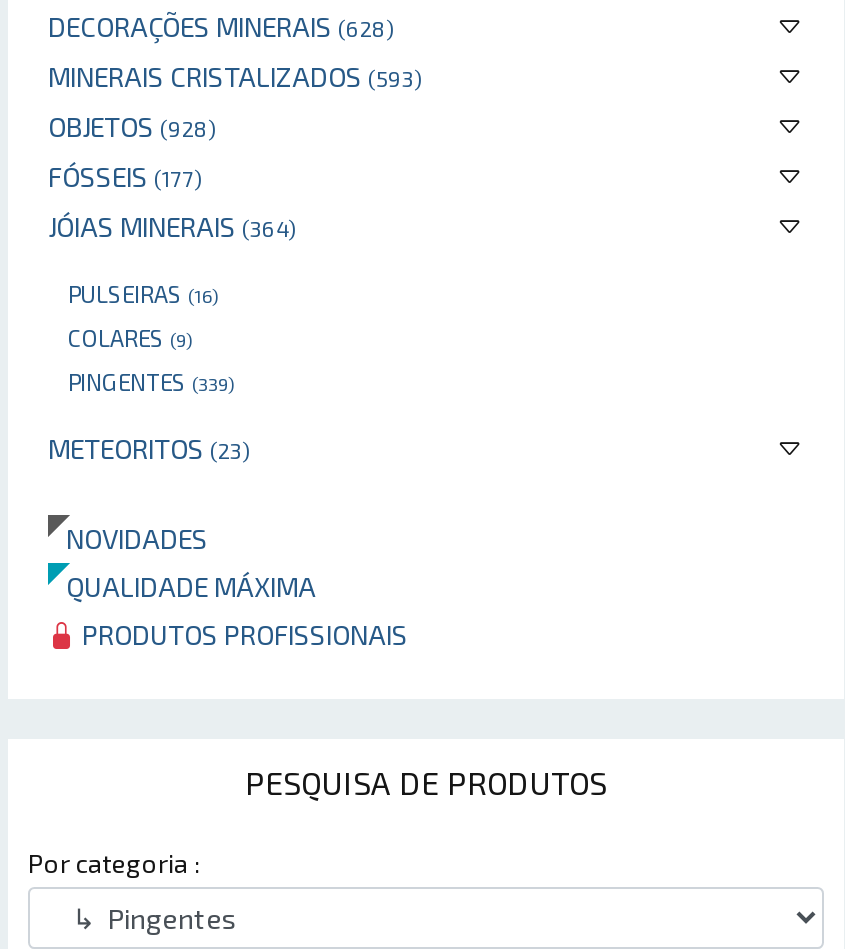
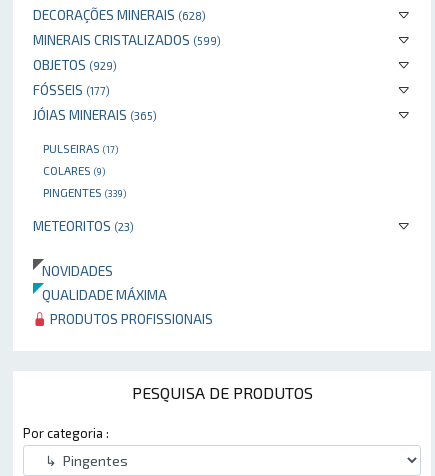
[48,59,422,93] MINERAIS CRISTALIZADOS (593) -> [33,31,221,48] MINERAIS CRISTALIZADOS (599)
[48,109,216,143] OBJETOS (928) -> [33,56,117,73] OBJETOS (929)
[48,209,296,243] JÓIAS MINERAIS (364) -> [33,106,157,123] JÓIAS MINERAIS (365)
[68,279,218,307] PULSEIRAS (16) -> [43,141,118,155] PULSEIRAS (17)

